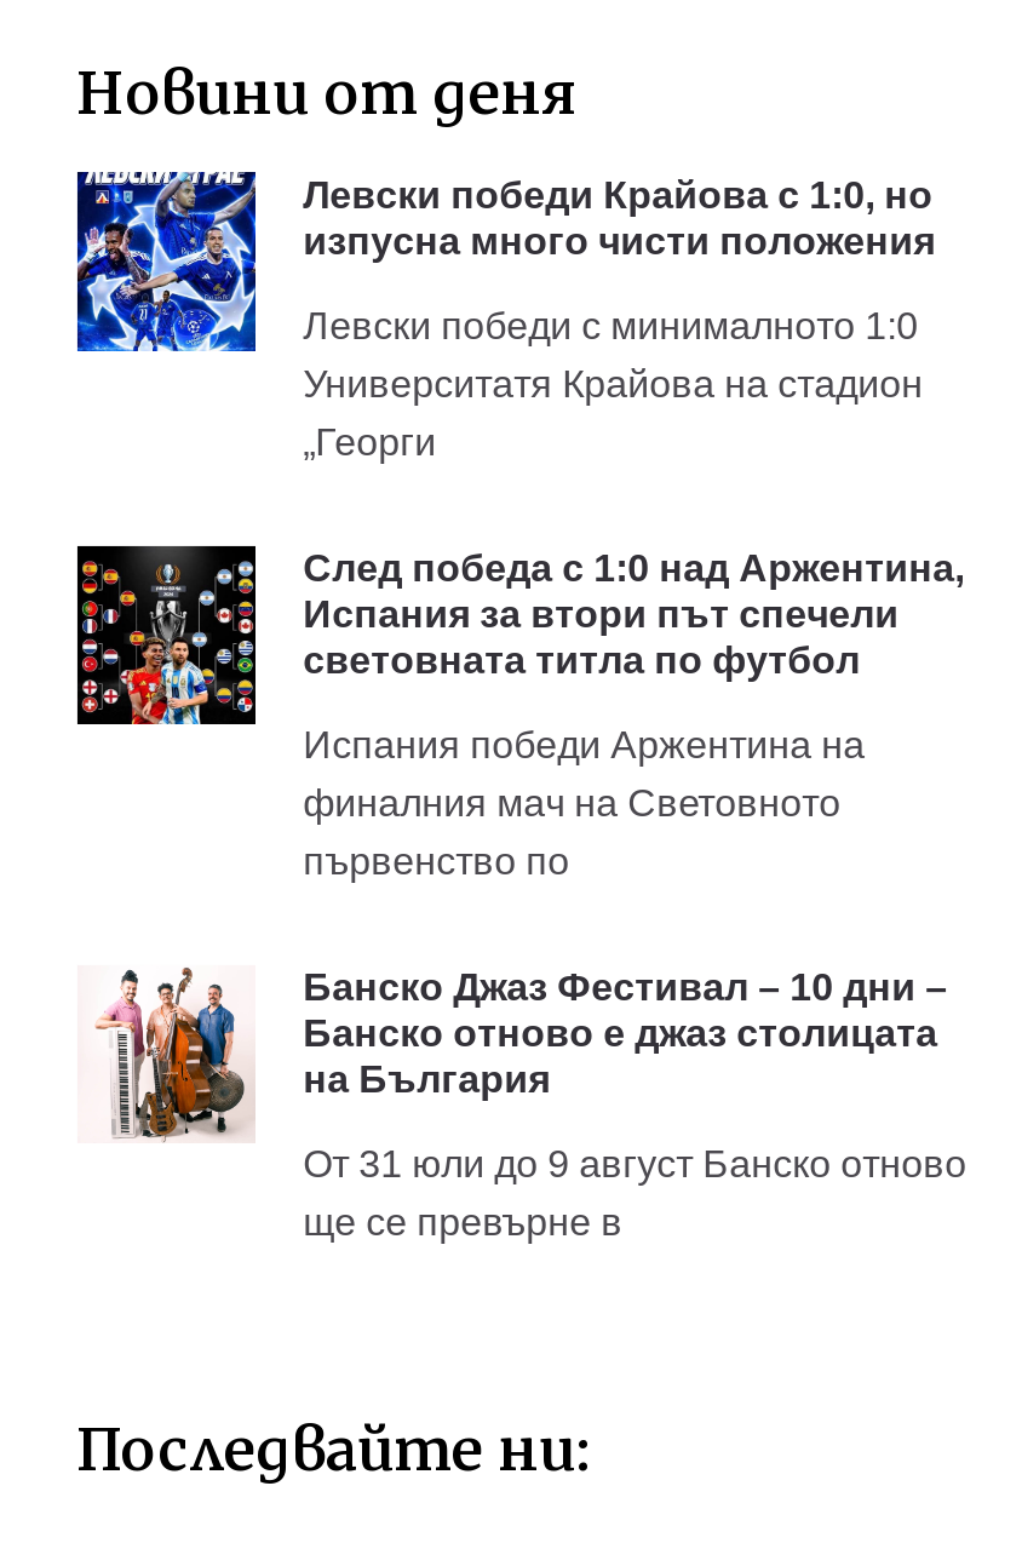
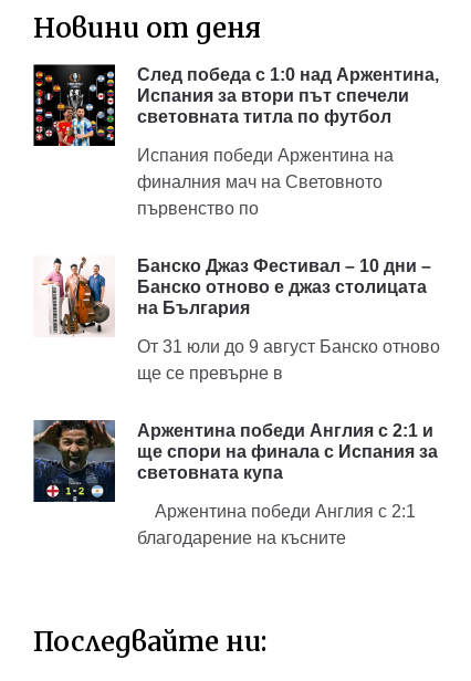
[74,172,935,464] [image] | Левски победи Крайова с 1:0, но | изпусна много чисти положения | Левски победи с минималното 1:0 | Университатя Крайова на стадион | „Георги -> none
moved [76,545,967,1244] -> [33,64,440,383]: [image] | След победа с 1:0 над Аржентина, | Испания за втори път спечели | ... | От 31 юли до 9 август Банско отново | ще се превърне в
none -> [32,419,437,548] [image] | Аржентина победи Англия с 2:1 и | ще спори на финала с Испания за | световната купа | Аржентина победи Англия с 2:1 | благодарение на късните

